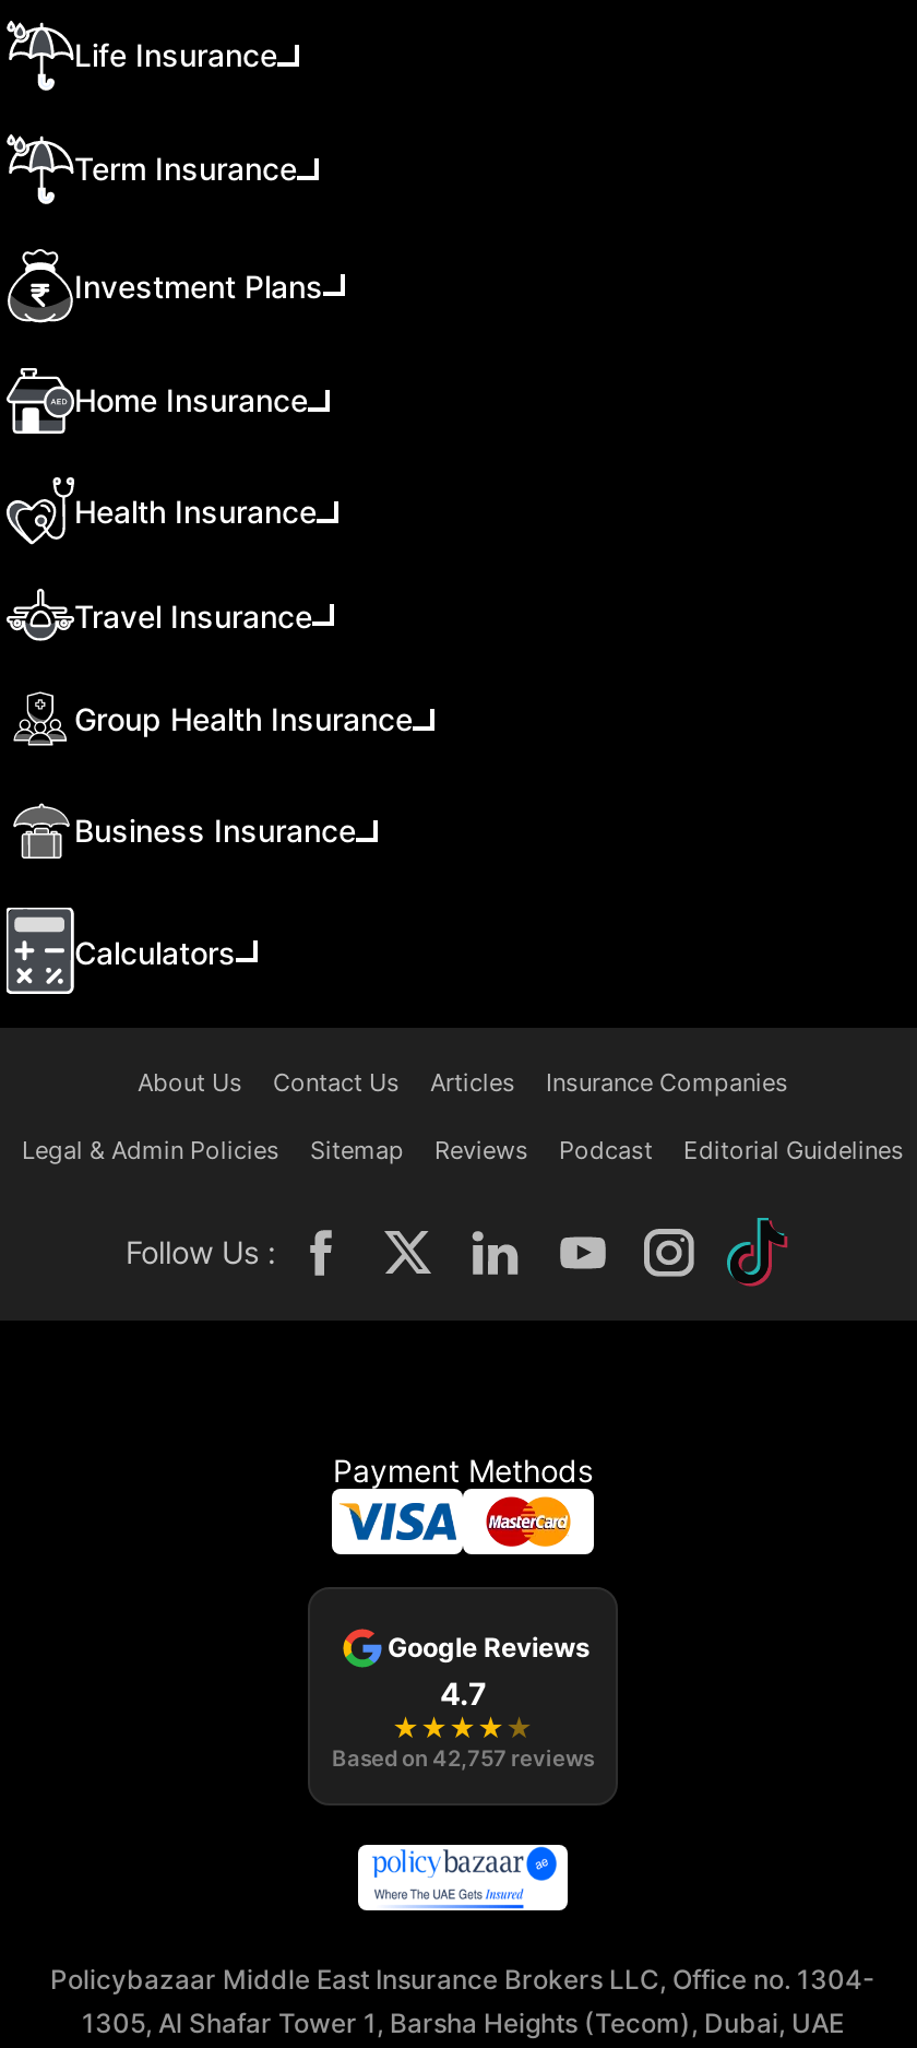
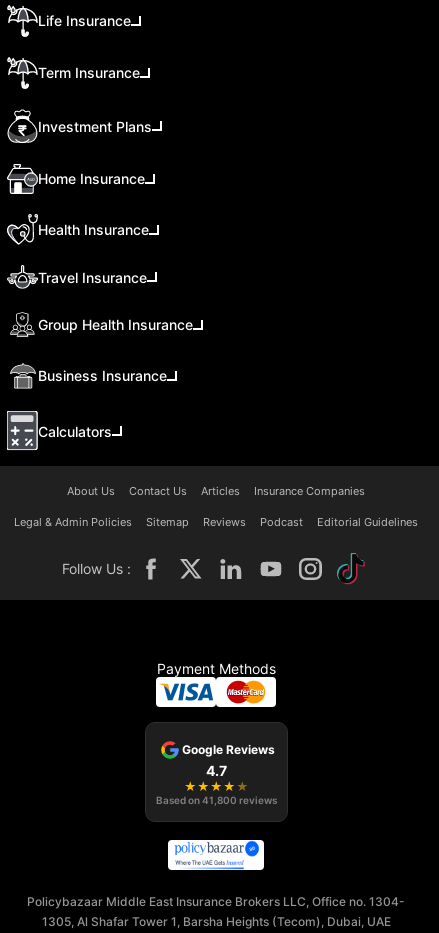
[332,1744,594,1770] Based on 42,757 reviews -> [155,794,276,806] Based on 41,800 reviews

